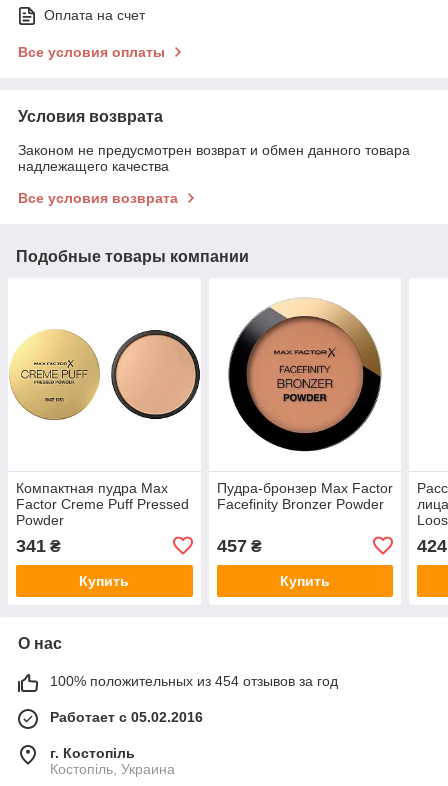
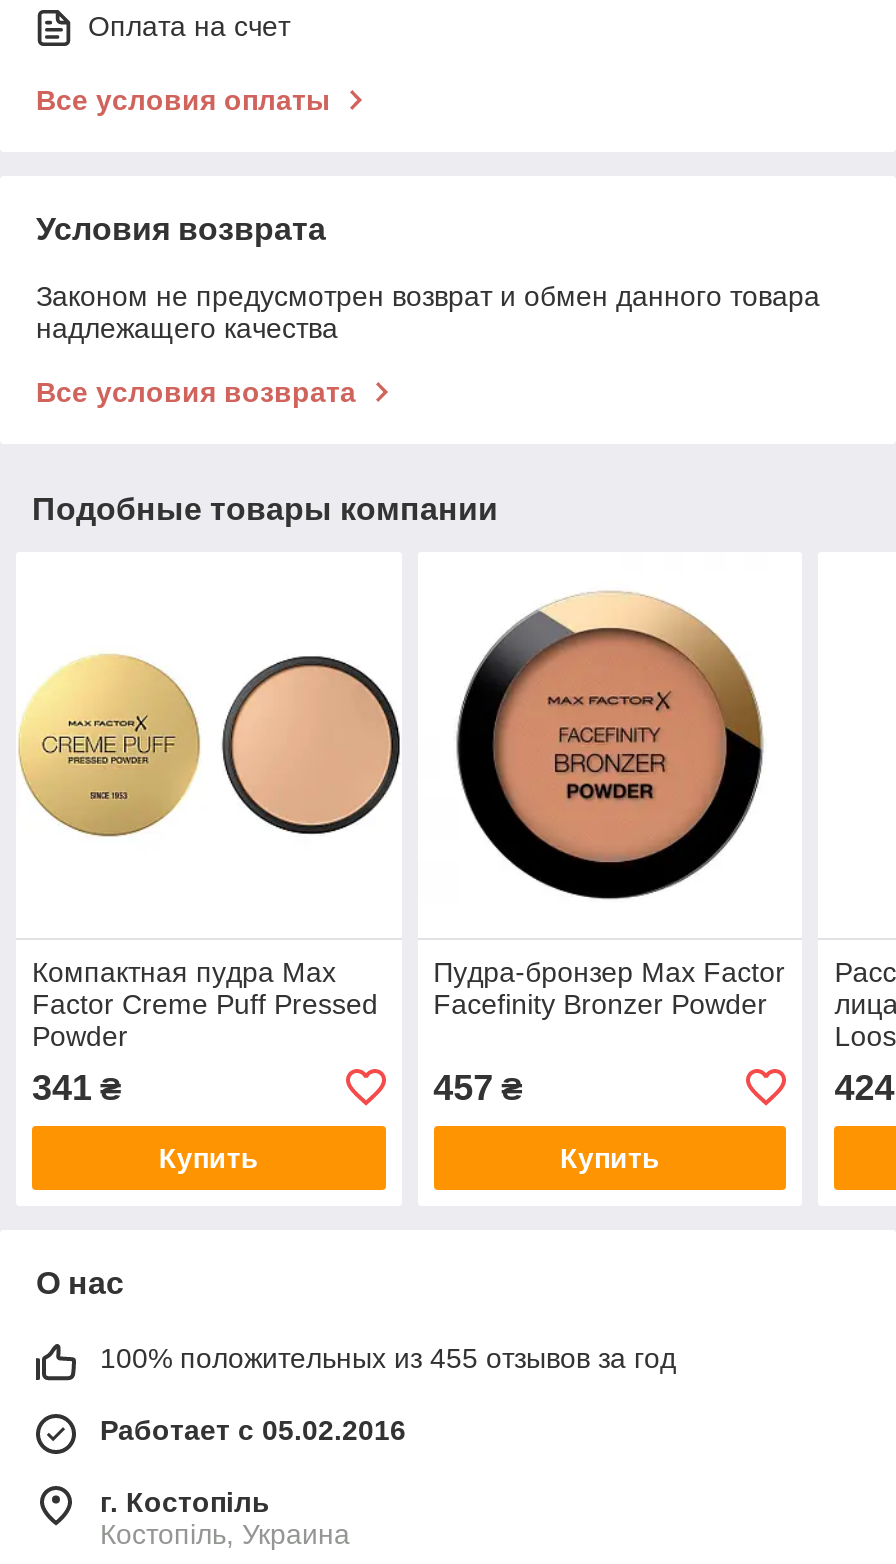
[50,673,338,689] 100% положительных из 454 отзывов за год -> [100,1342,676,1374] 100% положительных из 455 отзывов за год

